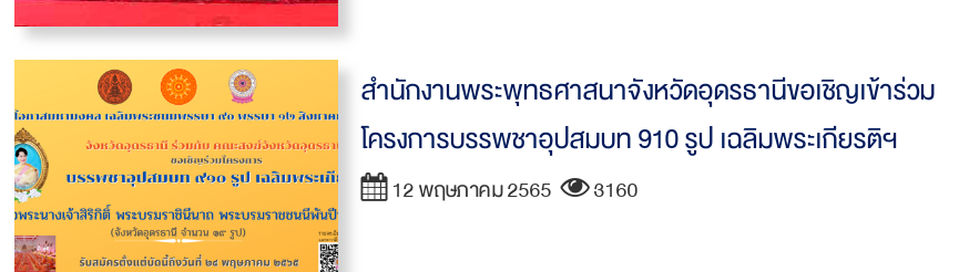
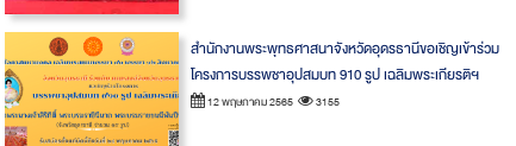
[388,173,638,209] 12 พฤษภาคม 2565 3160 -> [205,93,340,112] 12 พฤษภาคม 2565 3155

